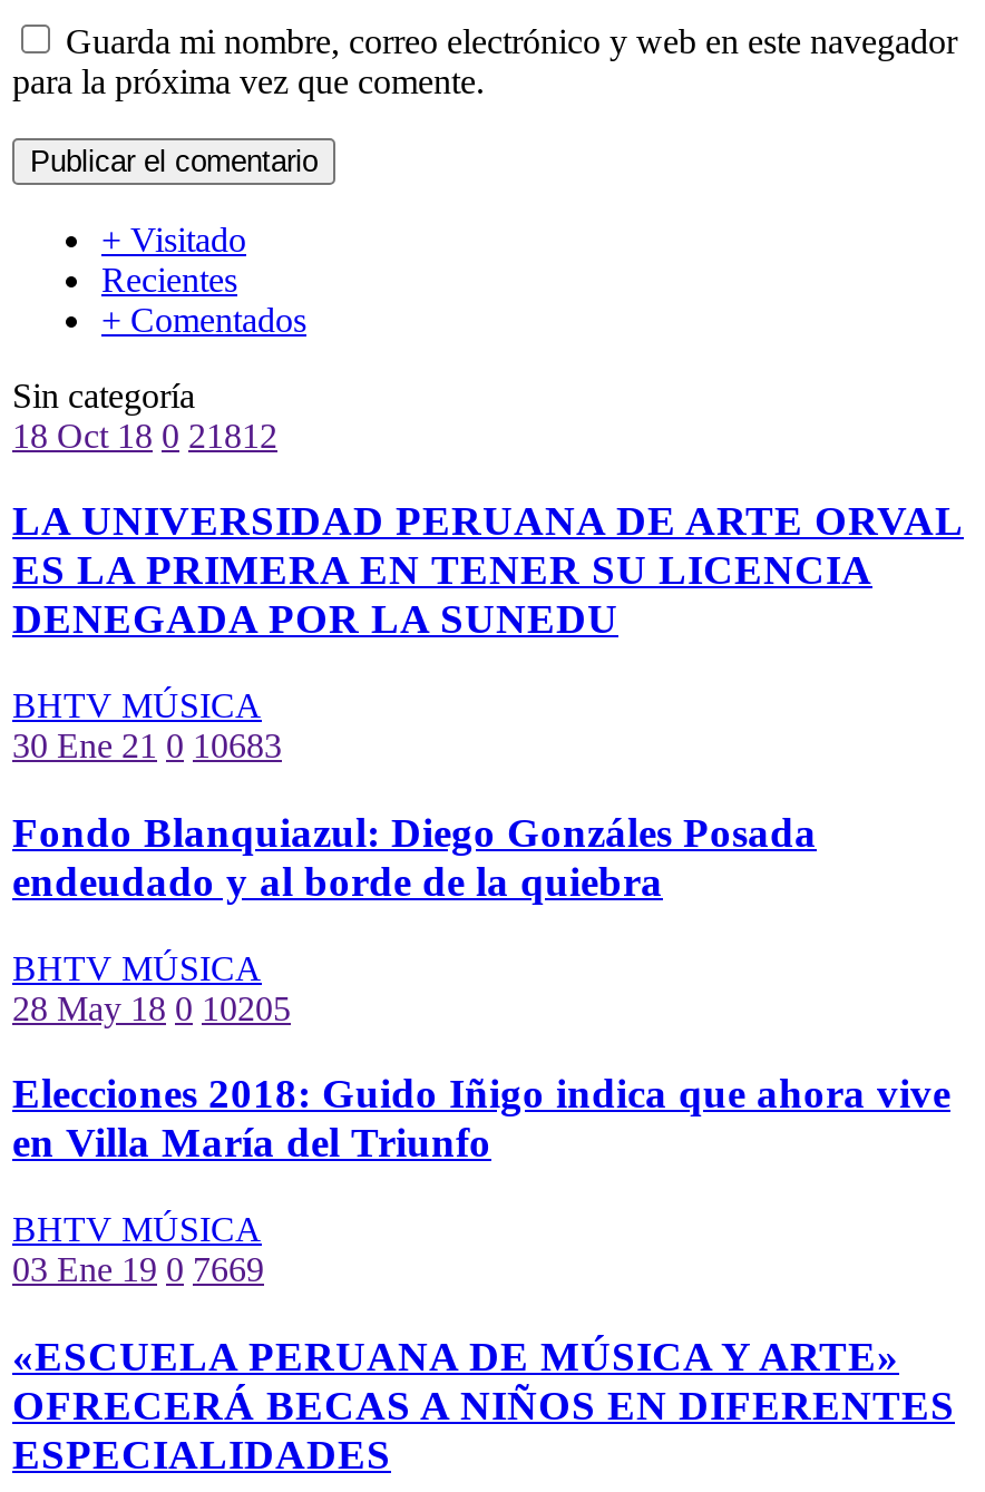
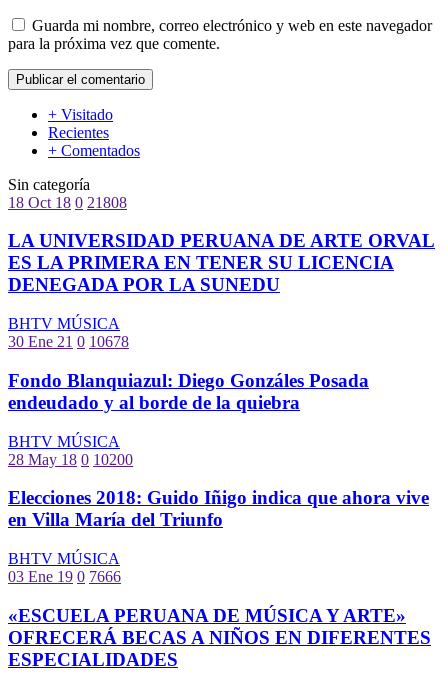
[12,416,277,454] 18 Oct 18 0 21812 -> [8,194,127,211] 18 Oct 18 0 21808
[12,727,282,765] 30 Ene 21 0 10683 -> [8,333,129,350] 30 Ene 21 0 10678
[12,989,291,1026] 28 May 18 0 10205 -> [8,451,133,468] 28 May 18 0 10200
[12,1250,264,1288] 03 Ene 19 0 7669 -> [8,568,121,585] 03 Ene 19 0 7666

